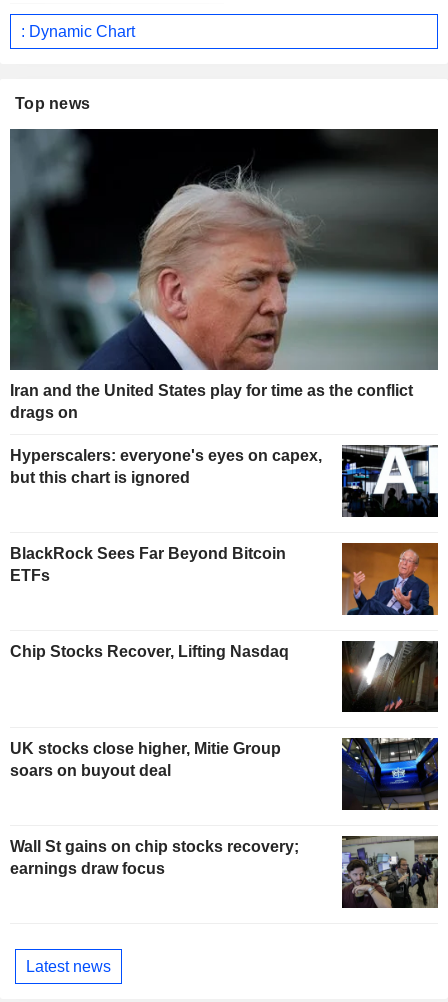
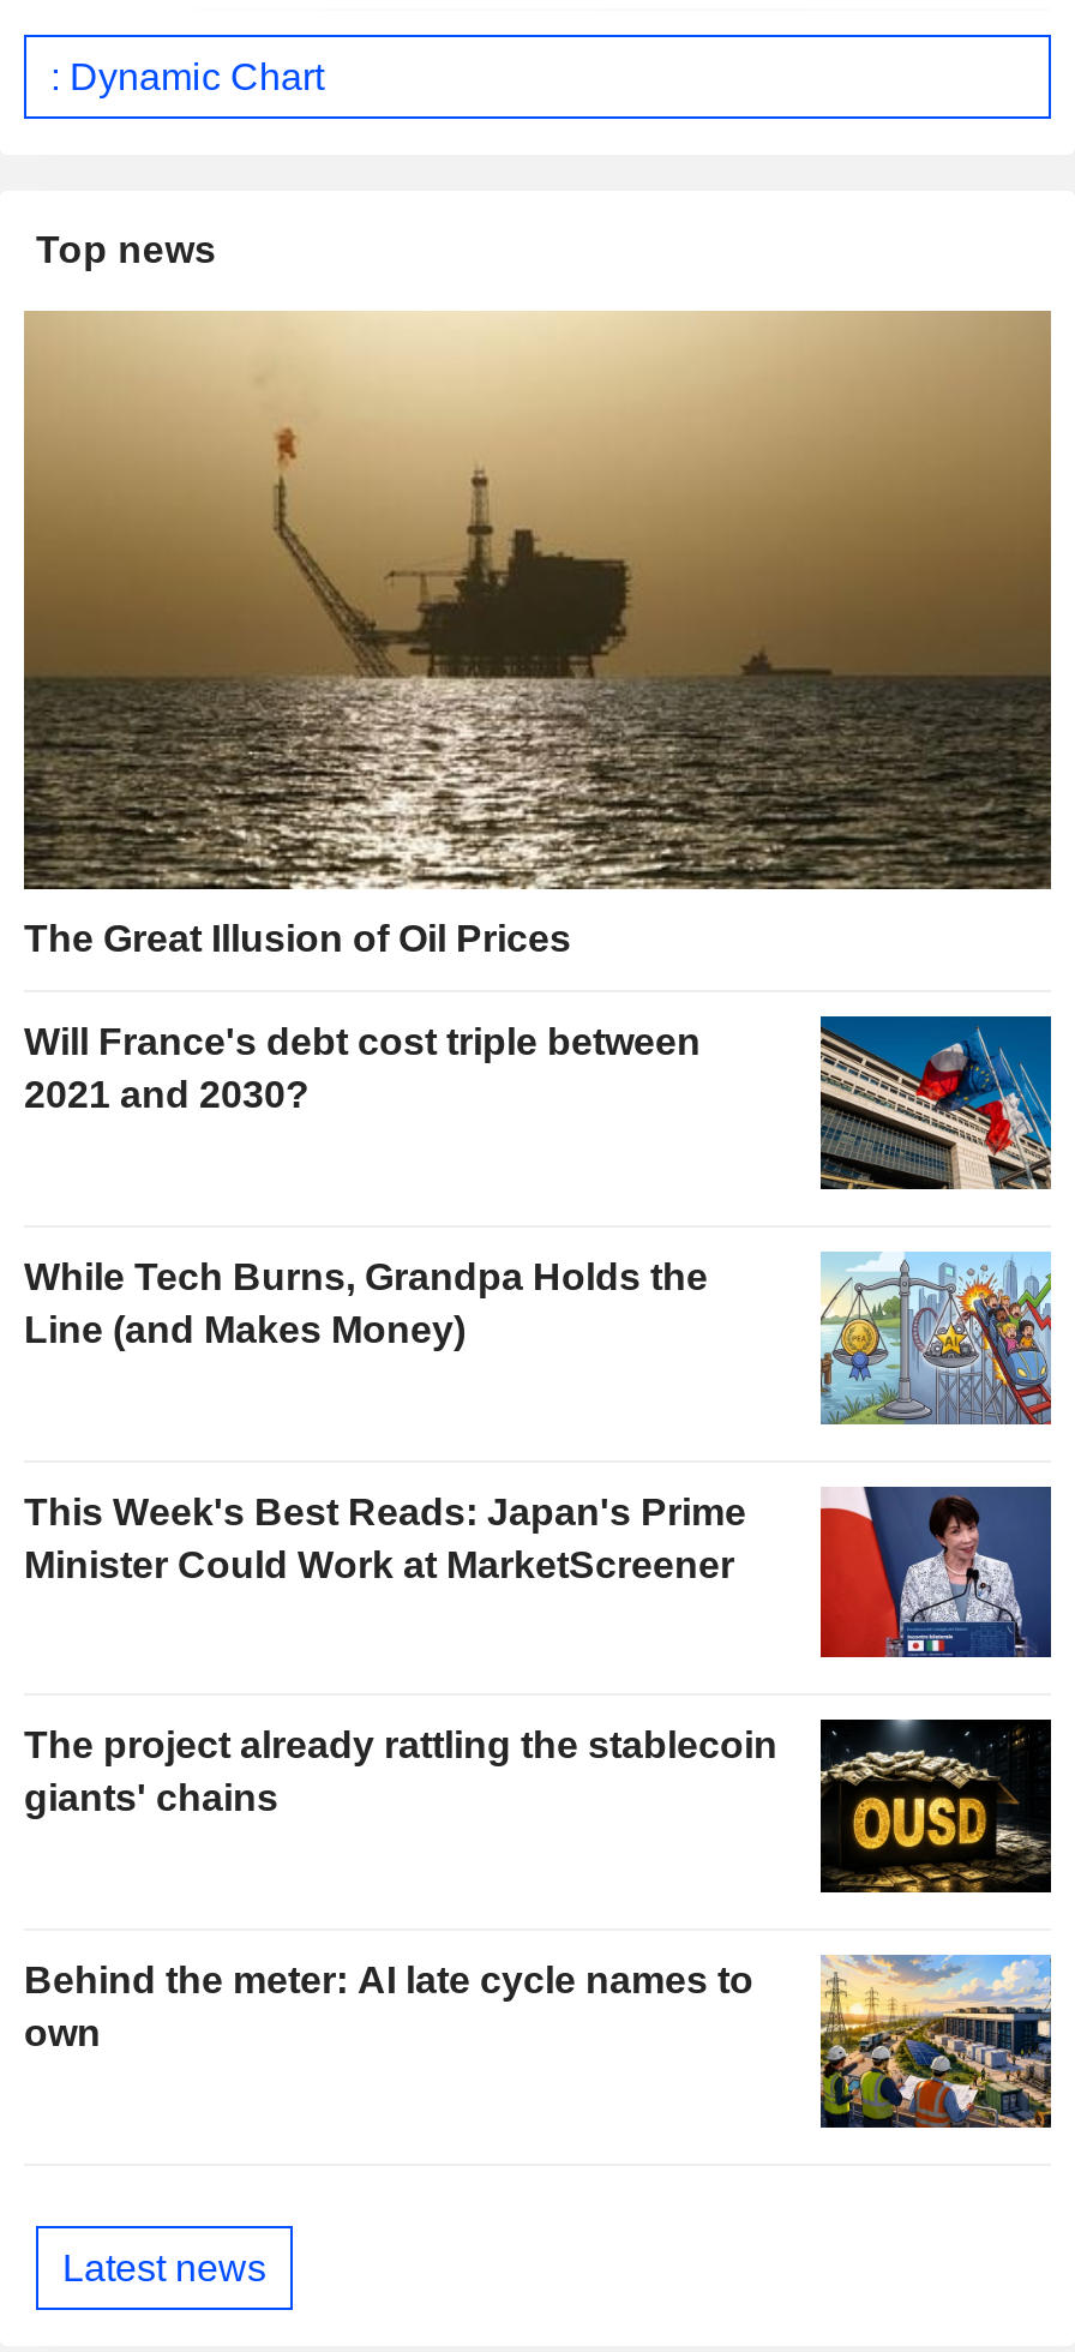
[9,128,439,421] [image] | Iran and the United States play for time as the conflict | drags on -> [22,308,1053,959] [image] | The Great Illusion of Oil Prices
[10,447,322,486] Hyperscalers: everyone's eyes on capex, | but this chart is ignored -> [24,1021,701,1115] Will France's debt cost triple between | 2021 and 2030?
[342,444,439,518] [image] -> [818,1014,1053,1192] [image]
[10,545,286,584] BlackRock Sees Far Beyond Bitcoin | ETFs -> [24,1256,708,1350] While Tech Burns, Grandpa Holds the | Line (and Makes Money)
[341,542,439,616] [image] -> [818,1252,1053,1427] [image]
[10,643,289,660] Chip Stocks Recover, Lifting Nasdaq -> [24,1491,746,1584] This Week's Best Reads: Japan's Prime | Minister Could Work at MarketScreener
[341,640,439,713] [image] -> [818,1484,1053,1660] [image]
[10,740,281,779] UK stocks close higher, Mitie Group | soars on buyout deal -> [24,1725,777,1819] The project already rattling the stablecoin | giants' chains
[341,737,439,811] [image] -> [818,1717,1053,1895] [image]
[10,838,299,877] Wall St gains on chip stocks recovery; | earnings draw focus -> [24,1960,753,2054] Behind the meter: AI late cycle names to | own
[341,835,438,908] [image] -> [821,1952,1053,2130] [image]

